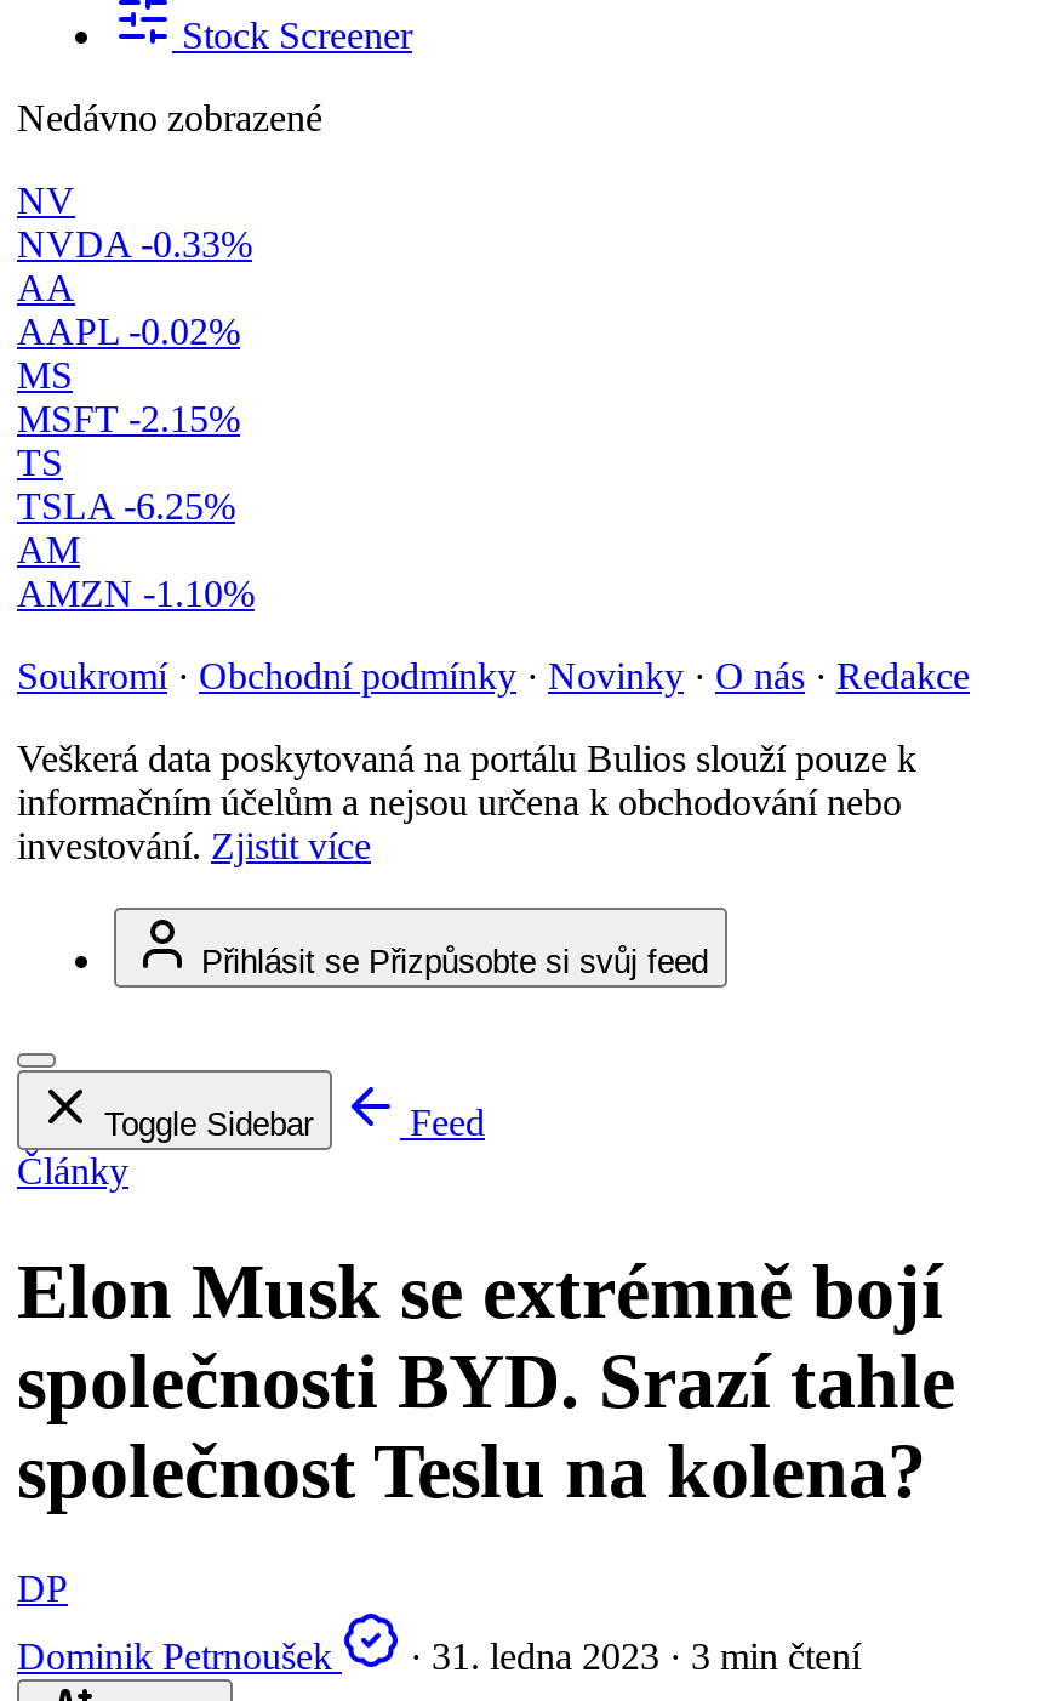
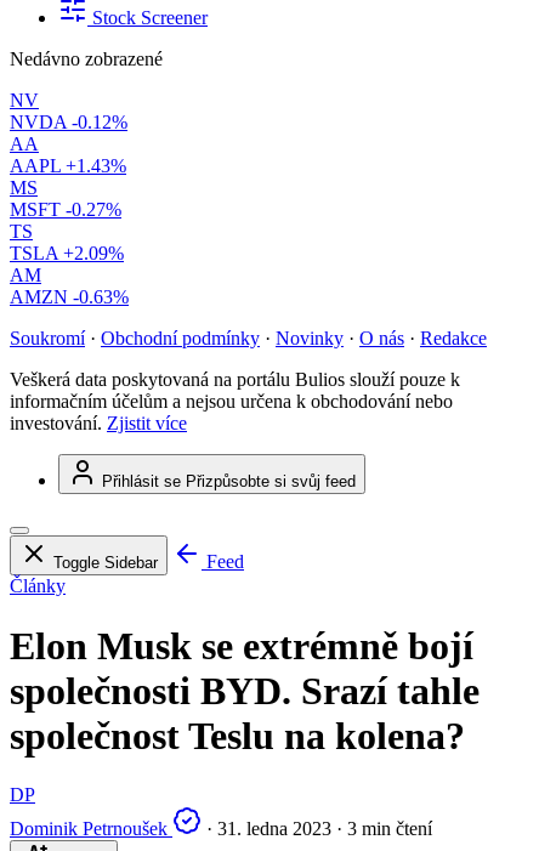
[17,223,252,265] NVDA -0.33% -> [10,112,127,132] NVDA -0.12%
[17,311,240,352] AAPL -0.02% -> [10,156,126,176] AAPL +1.43%
[17,398,240,439] MSFT -2.15% -> [10,199,121,220] MSFT -0.27%
[17,486,235,527] TSLA -6.25% -> [10,243,124,264] TSLA +2.09%
[17,573,255,614] AMZN -1.10% -> [10,287,129,307] AMZN -0.63%

